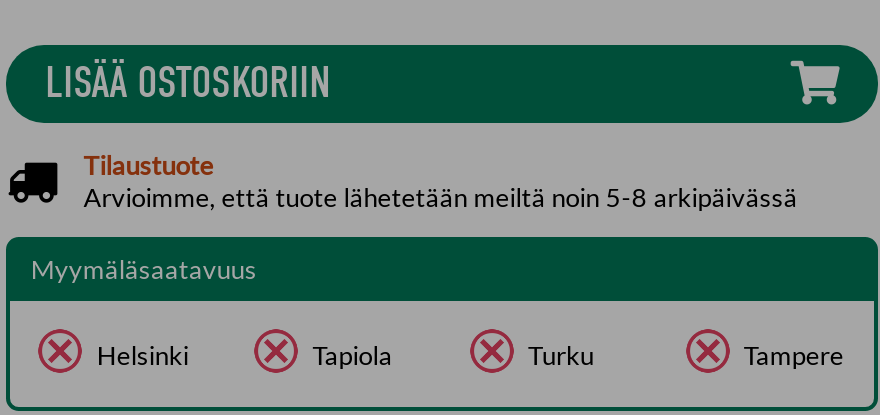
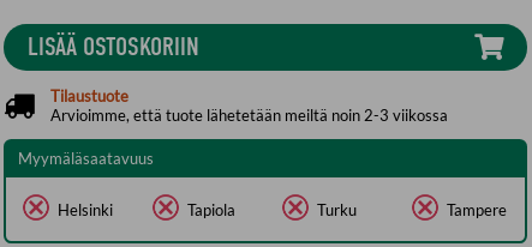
[84,180,798,212] Arvioimme, että tuote lähetetään meiltä noin 5-8 arkipäivässä -> [50,105,448,124] Arvioimme, että tuote lähetetään meiltä noin 2-3 viikossa

